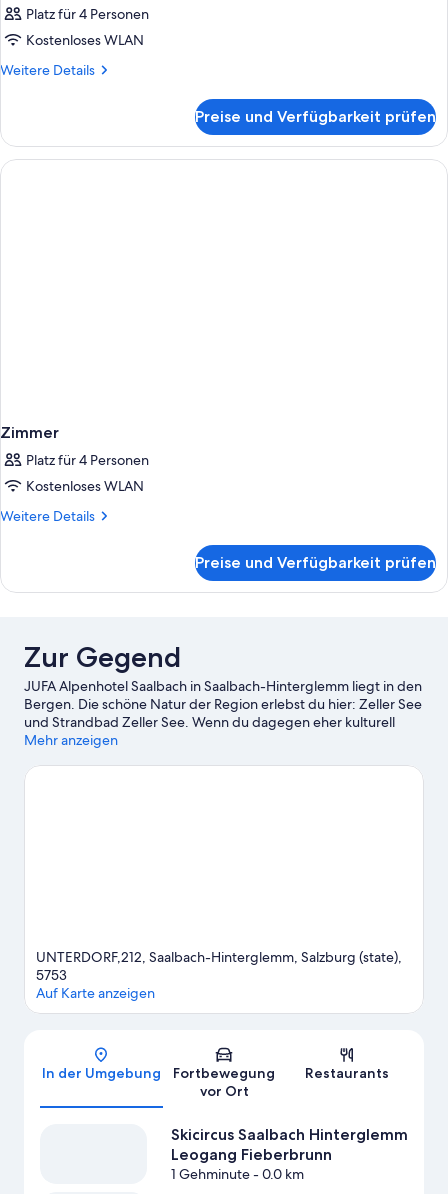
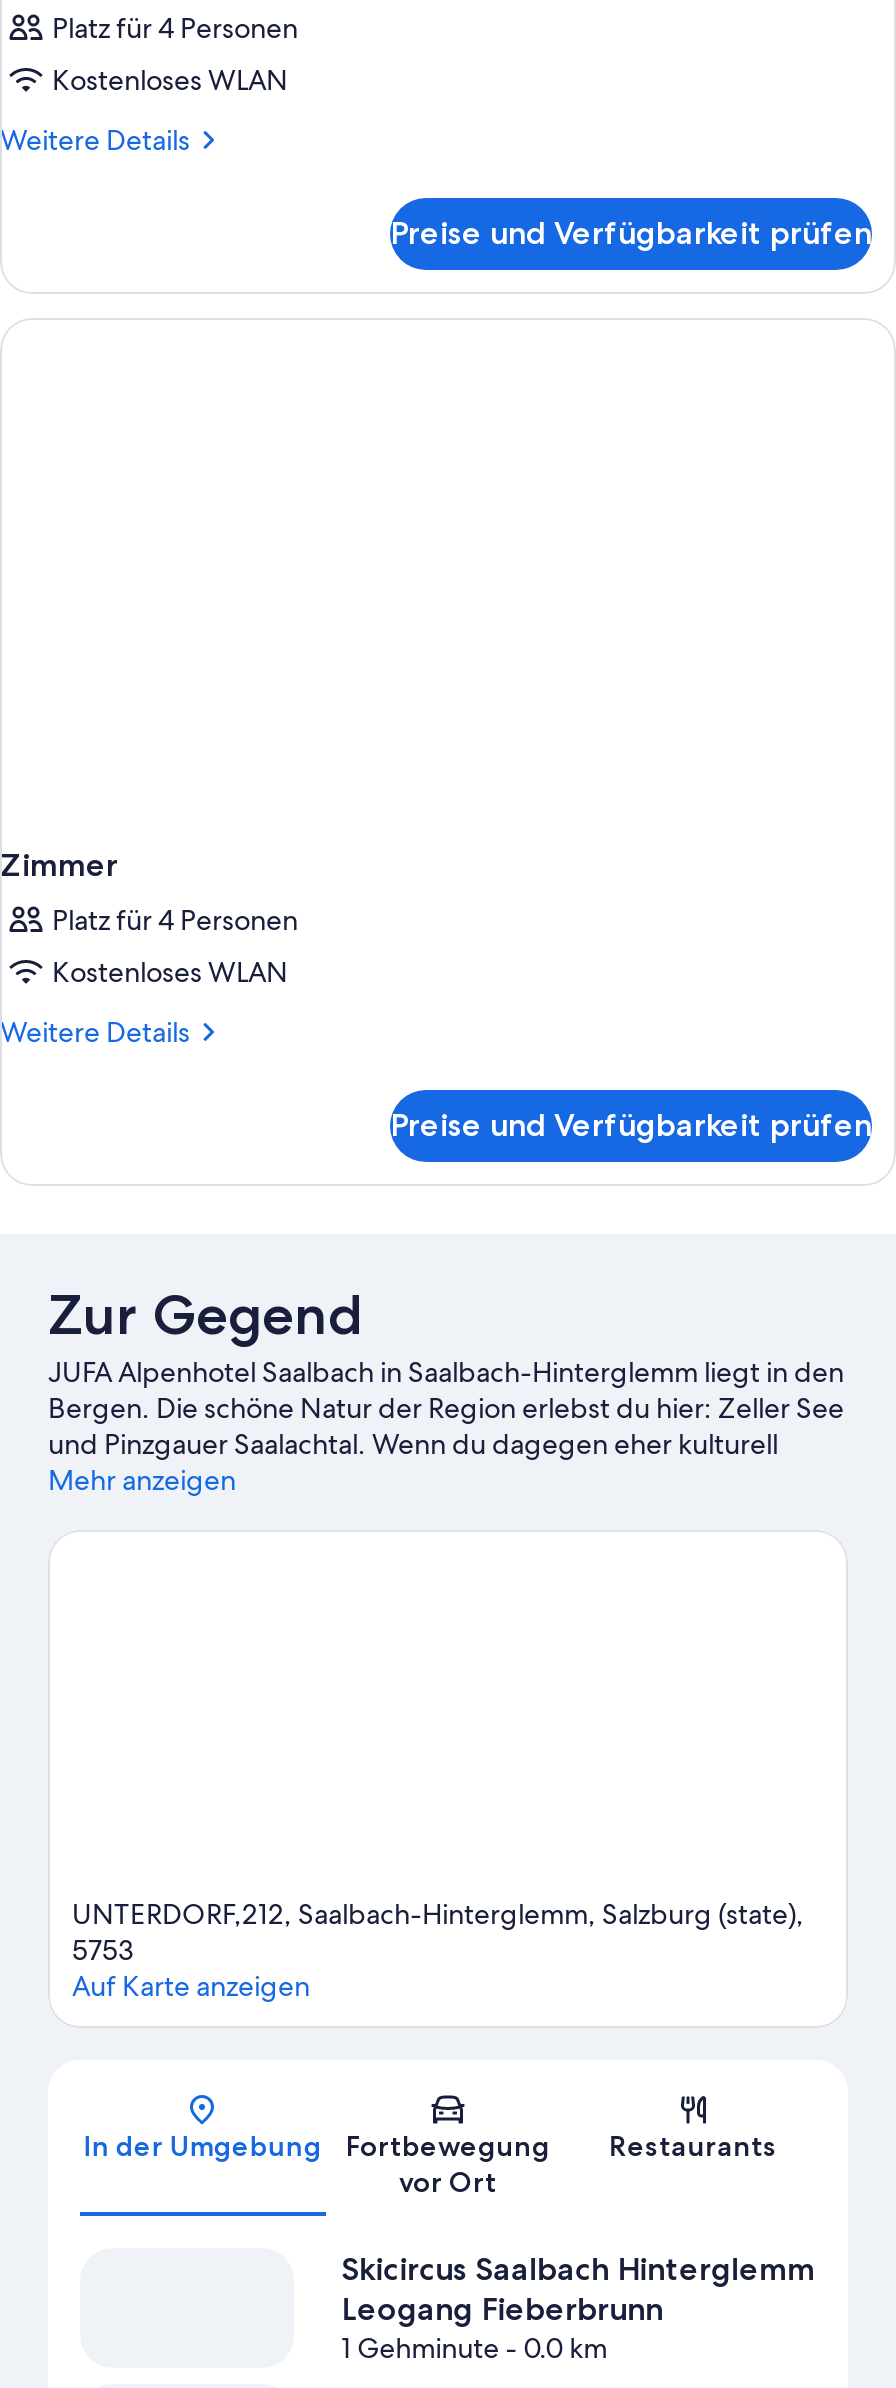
[24,713,395,731] und Strandbad Zeller See. Wenn du dagegen eher kulturell -> [48,1426,778,1462] und Pinzgauer Saalachtal. Wenn du dagegen eher kulturell

